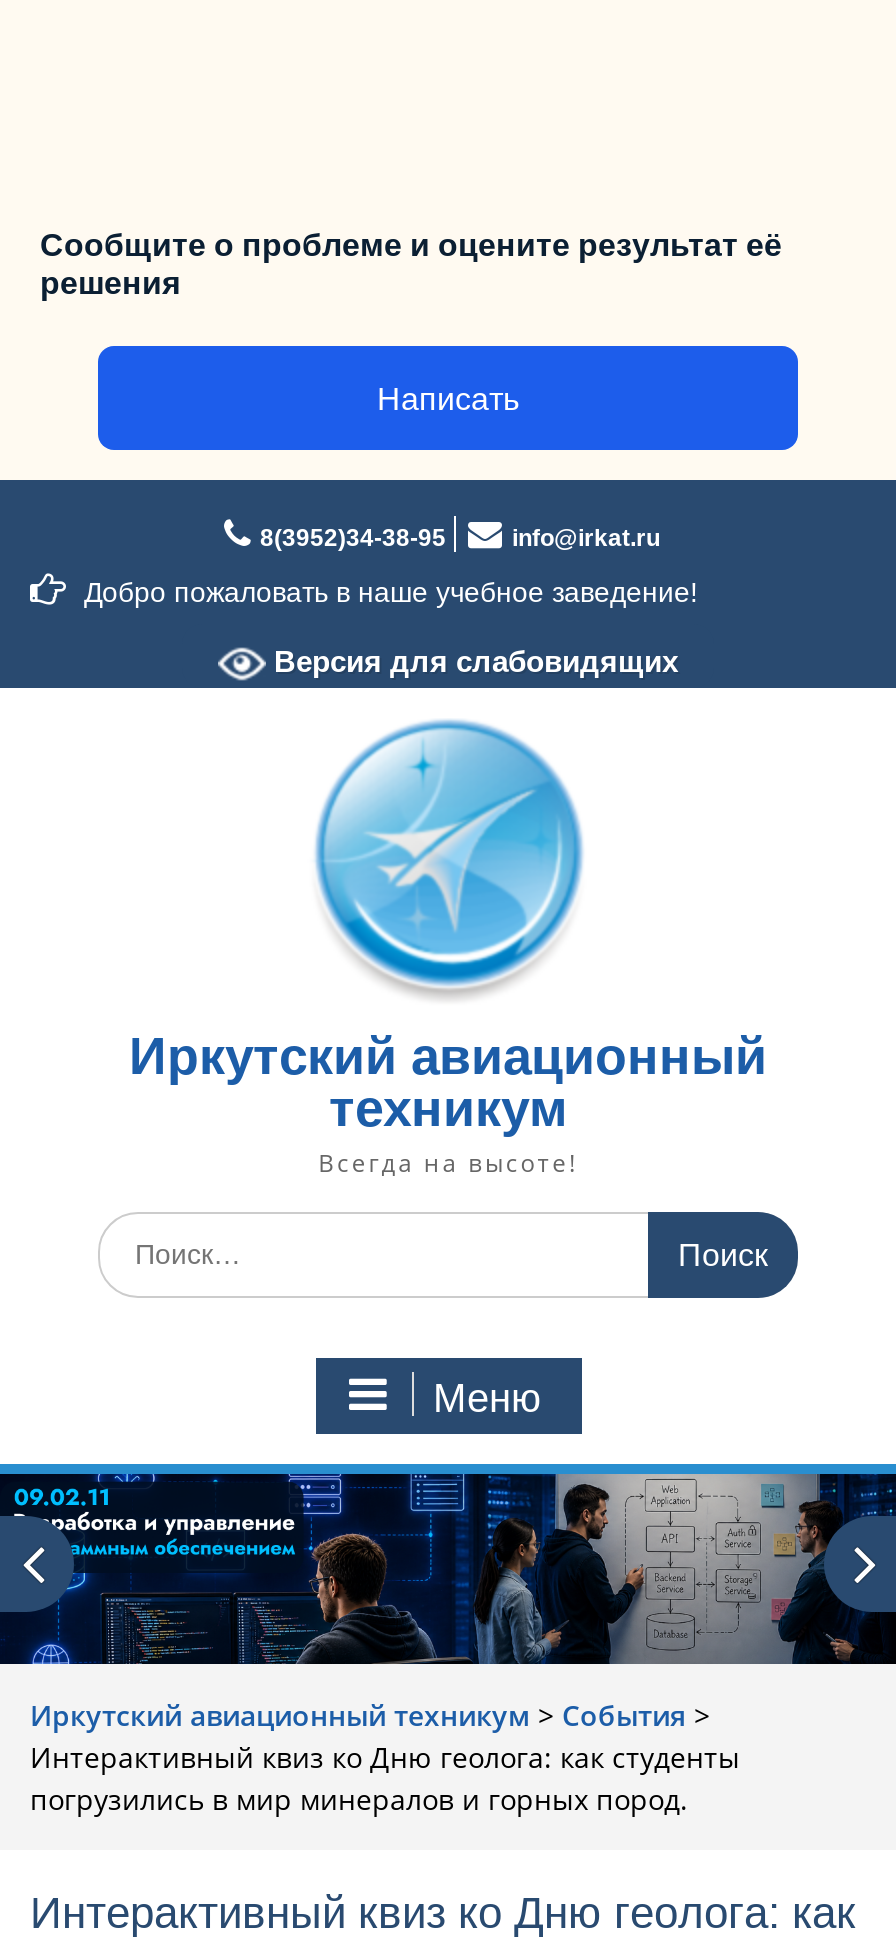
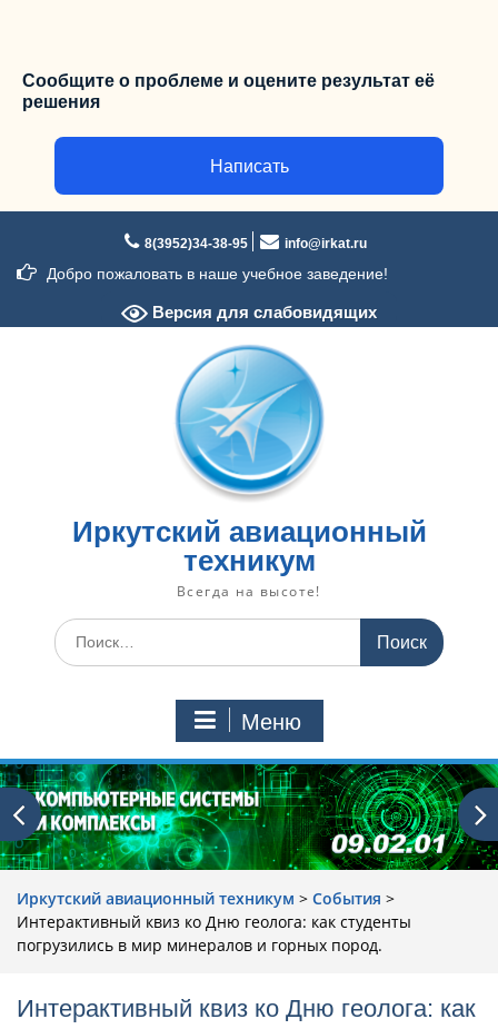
[6,1472,890,1666] [image] -> [3,763,495,871] [image]

